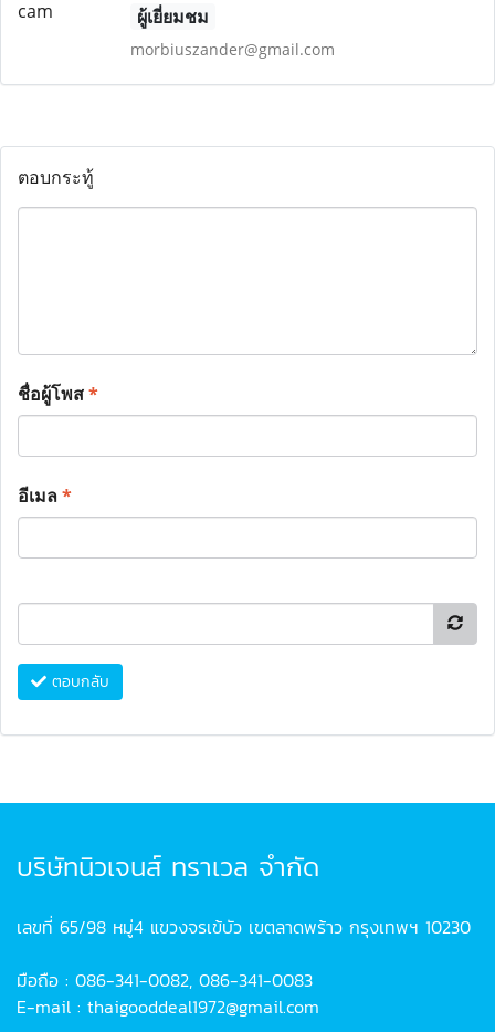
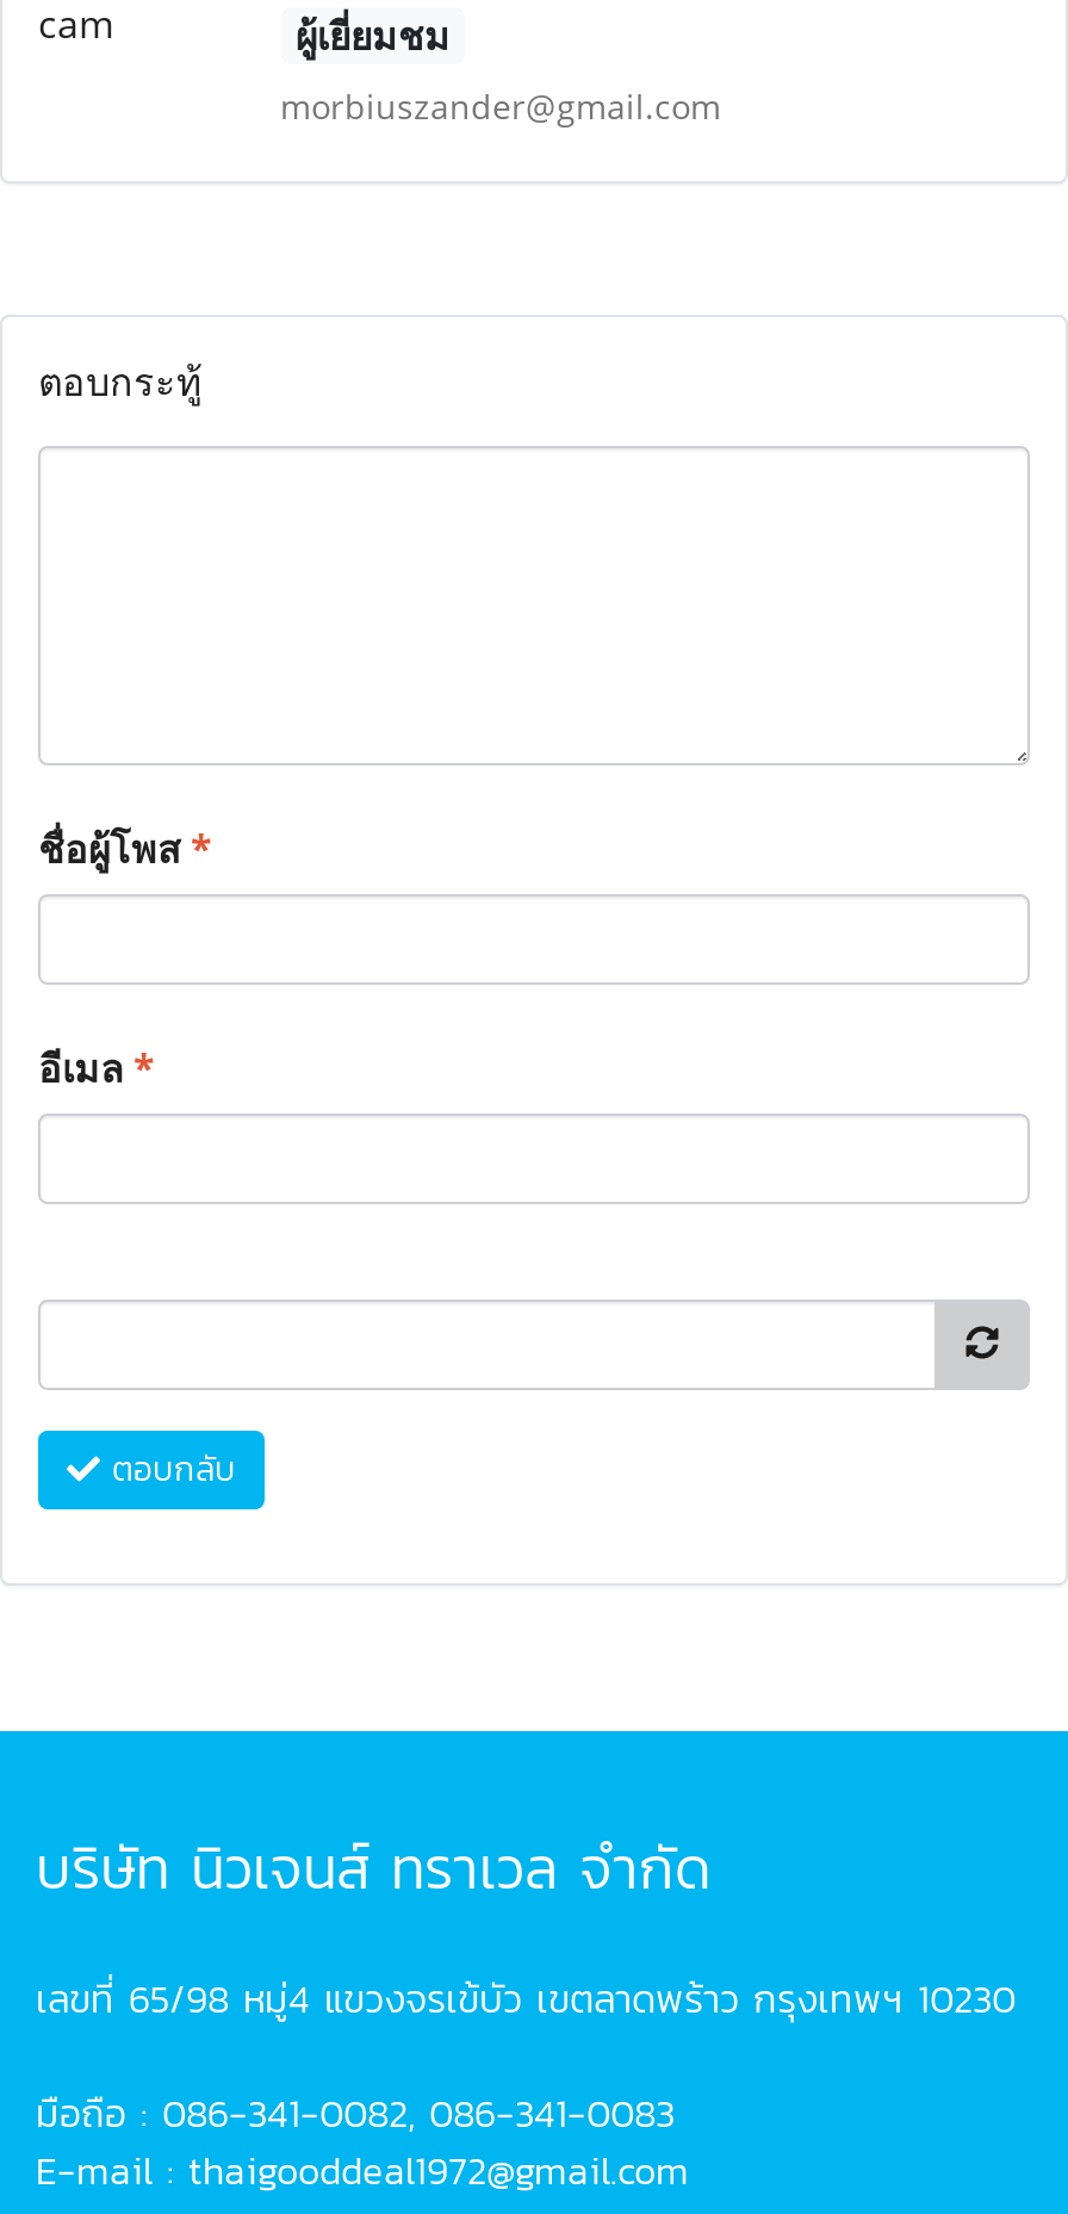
[17,847,319,886] บริษัทนิวเจนส์ ทราเวล จำกัด -> [36,1827,710,1910] บริษัท นิวเจนส์ ทราเวล จำกัด

